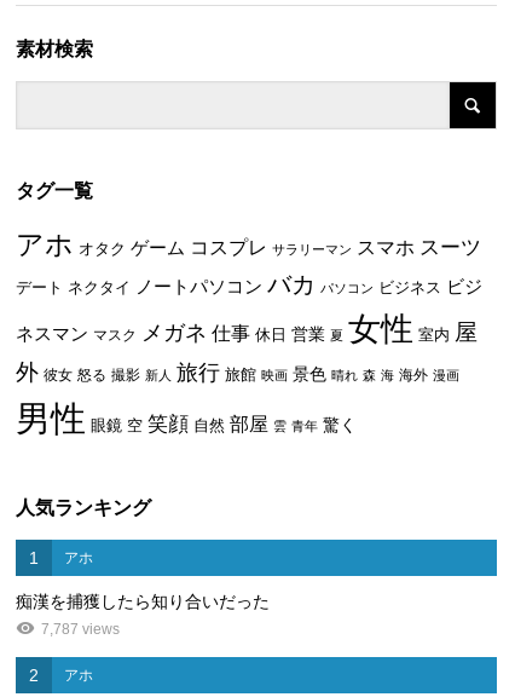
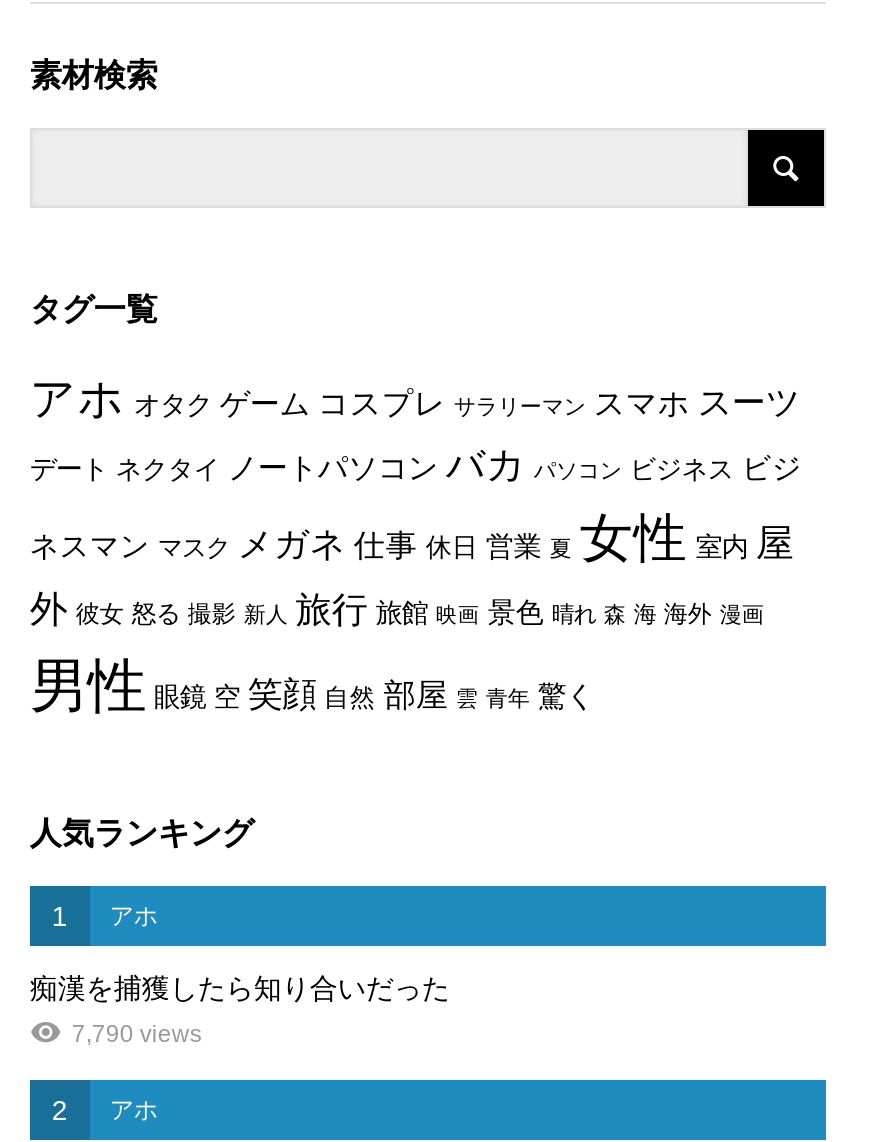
[41,621,120,638] 7,787 views -> [72,1021,202,1049] 7,790 views

